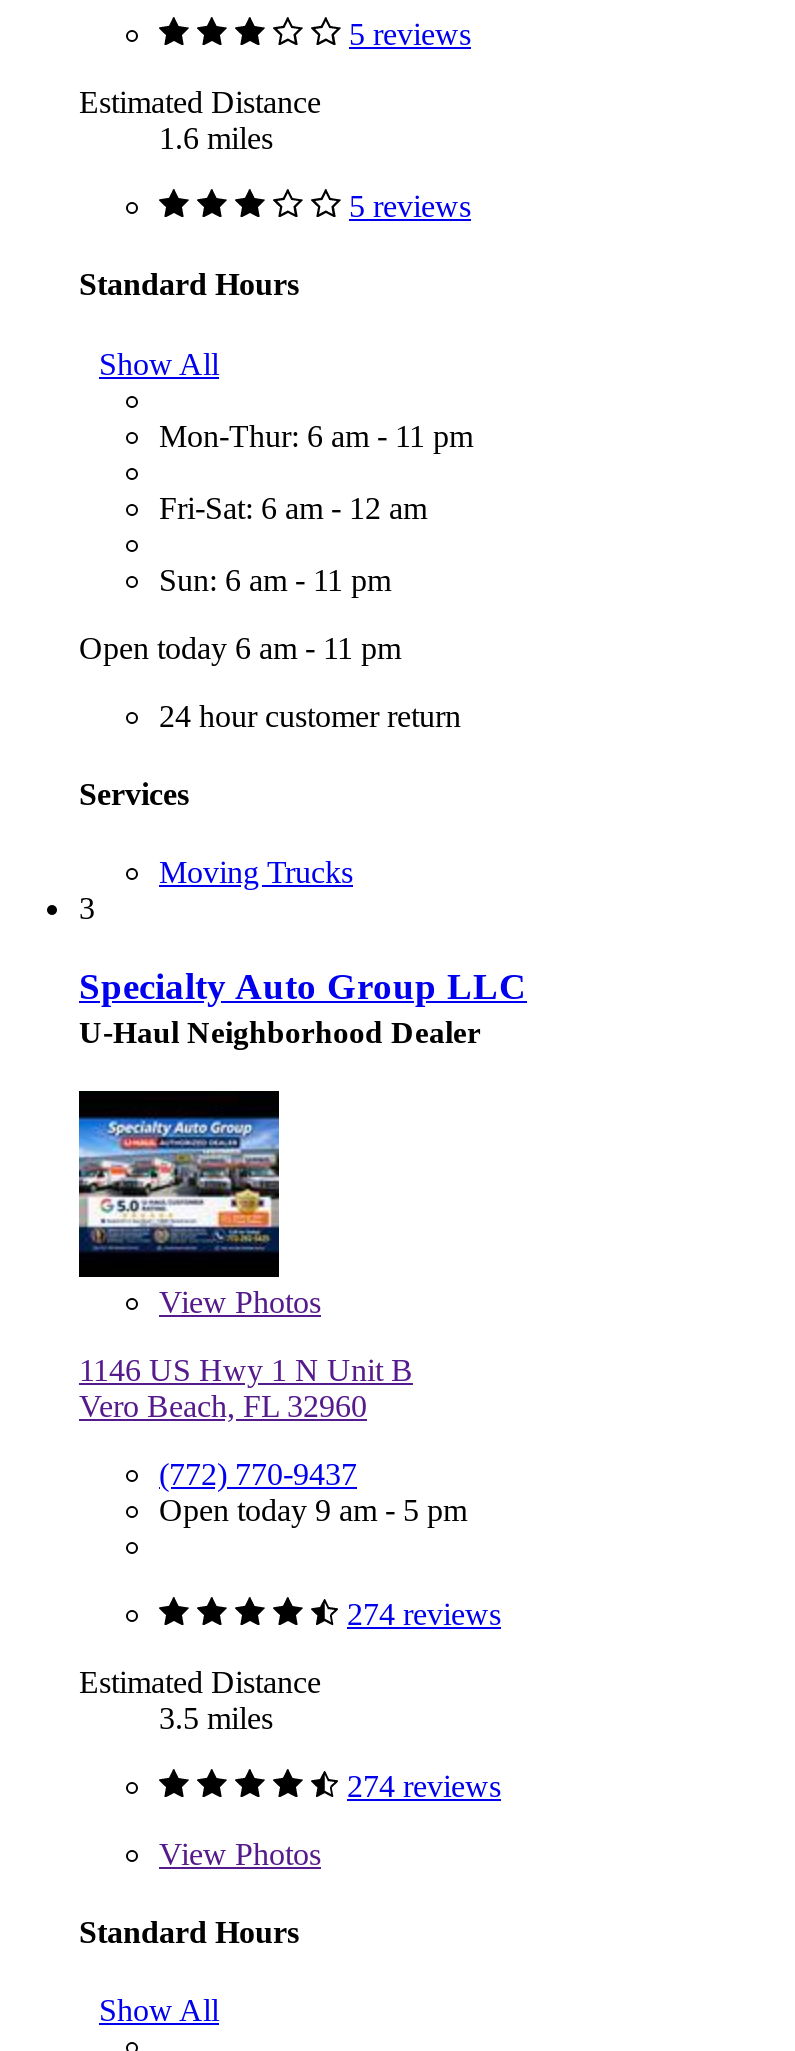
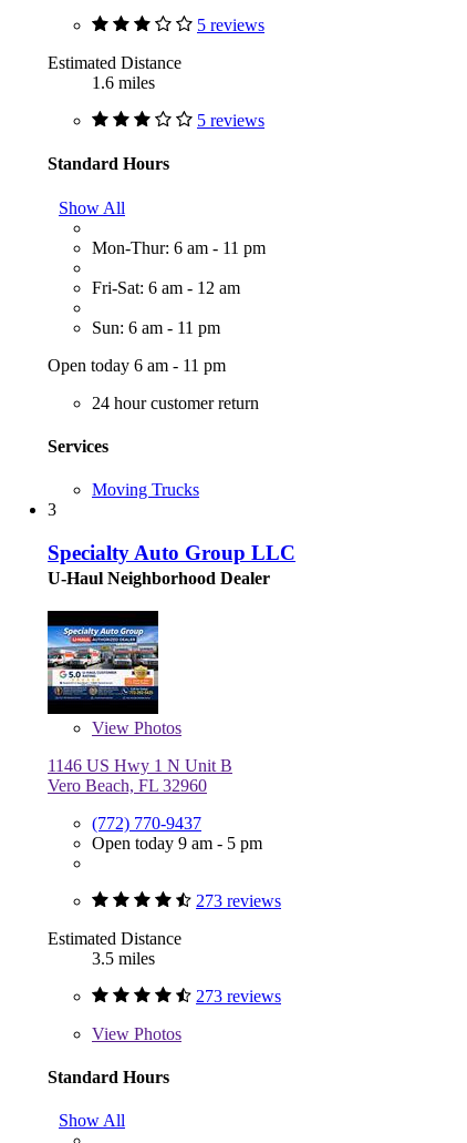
[347,1596,501,1630] 274 reviews -> [196,891,281,910] 273 reviews
[347,1768,501,1802] 274 reviews -> [196,986,281,1005] 273 reviews

